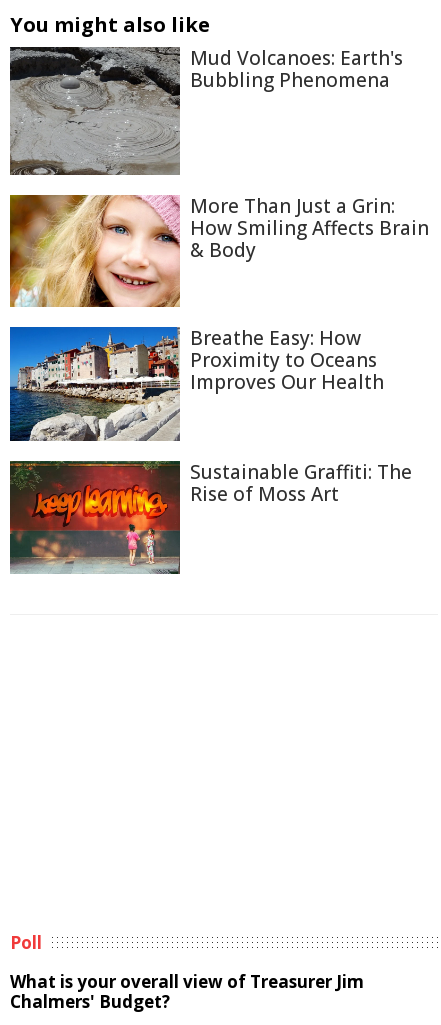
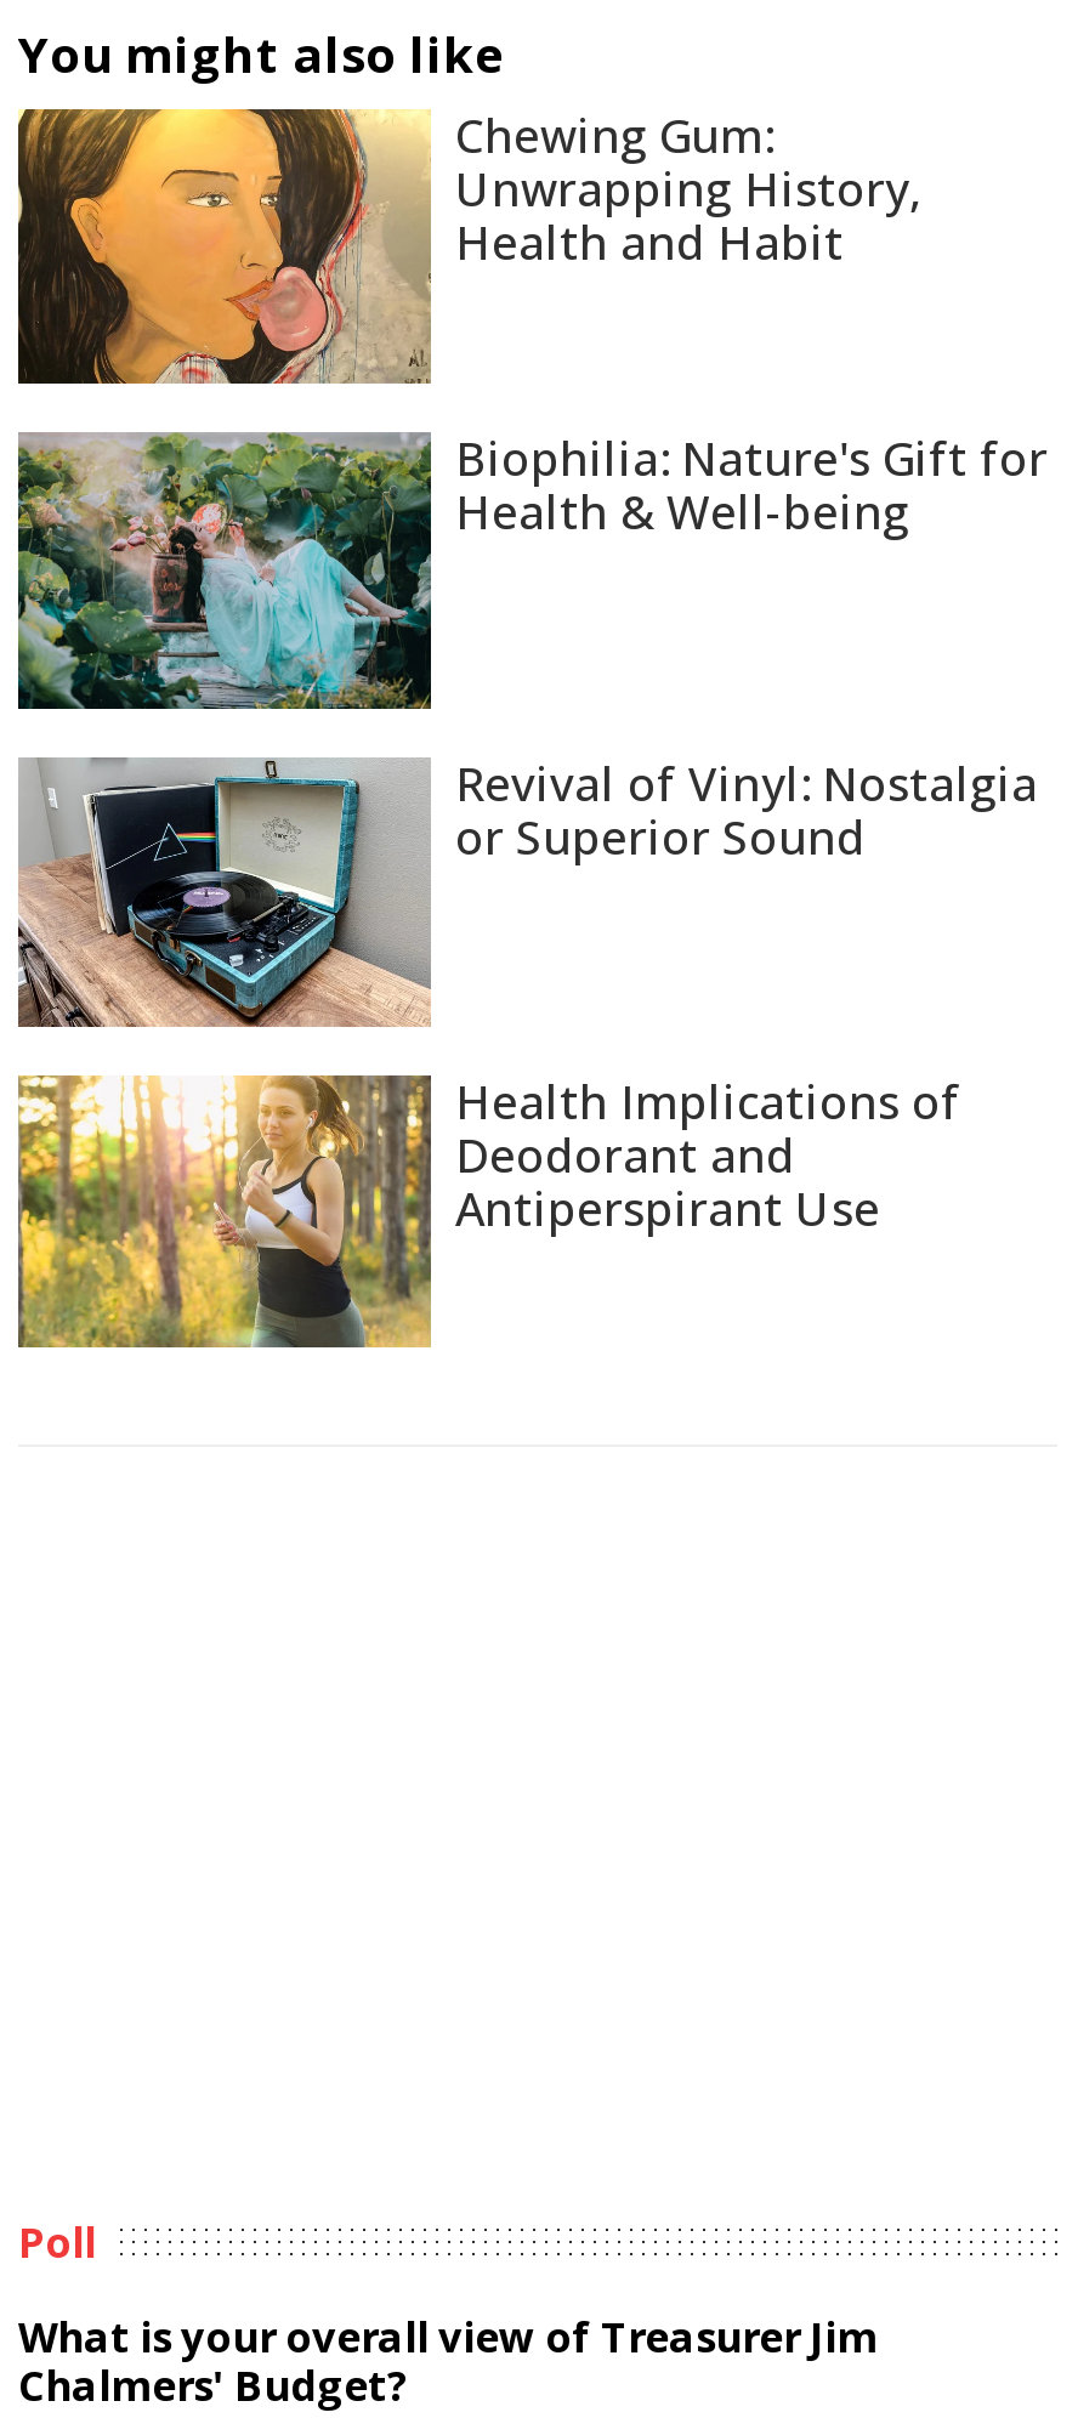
[9,45,403,176] [image] | Mud Volcanoes: Earth's | Bubbling Phenomena -> [18,104,921,386] [image] | Chewing Gum: | Unwrapping History, | Health and Habit
[9,192,429,308] [image] | More Than Just a Grin: | How Smiling Affects Brain | & Body -> [16,428,1048,711] [image] | Biophilia: Nature's Gift for | Health & Well-being
[9,325,384,442] [image] | Breathe Easy: How | Proximity to Oceans | Improves Our Health -> [16,752,1038,1029] [image] | Revival of Vinyl: Nostalgia | or Superior Sound
[9,459,412,575] [image] | Sustainable Graffiti: The | Rise of Moss Art -> [16,1070,960,1350] [image] | Health Implications of | Deodorant and | Antiperspirant Use

